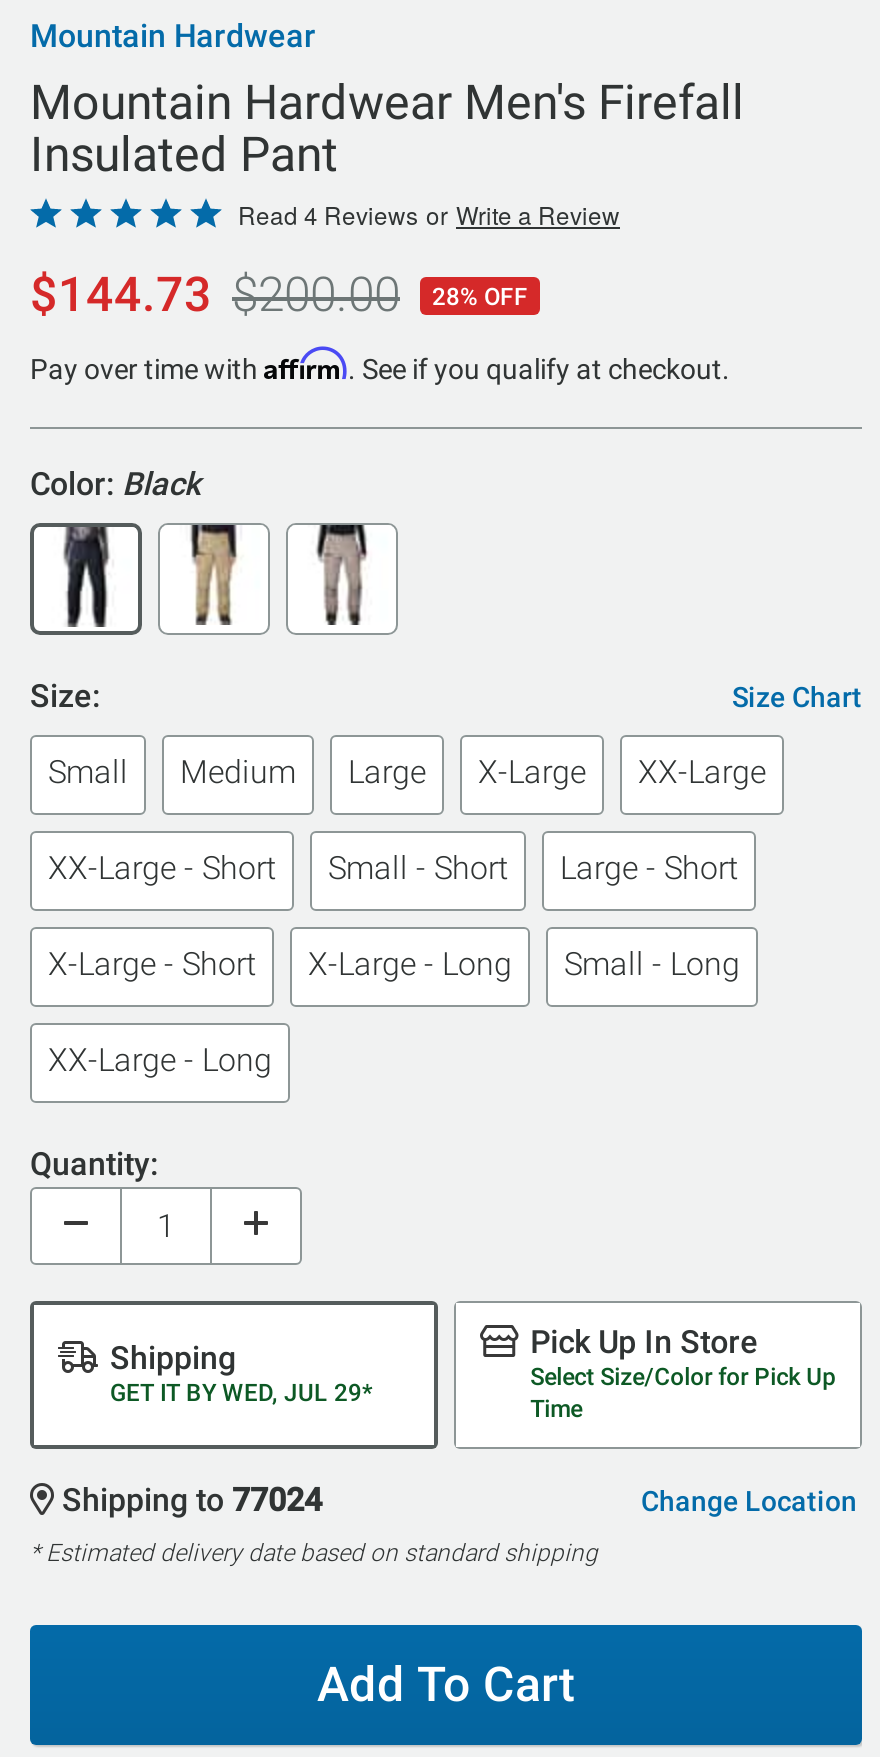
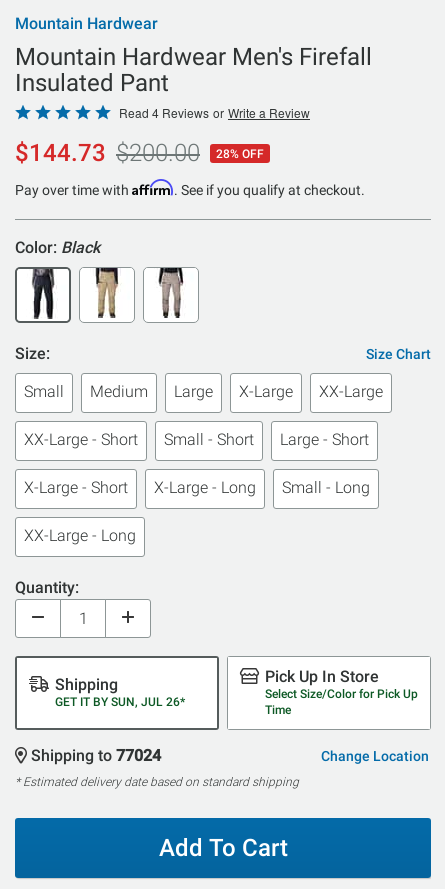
[110,1379,372,1407] GET IT BY WED, JUL 29* -> [55,695,185,709] GET IT BY SUN, JUL 26*

